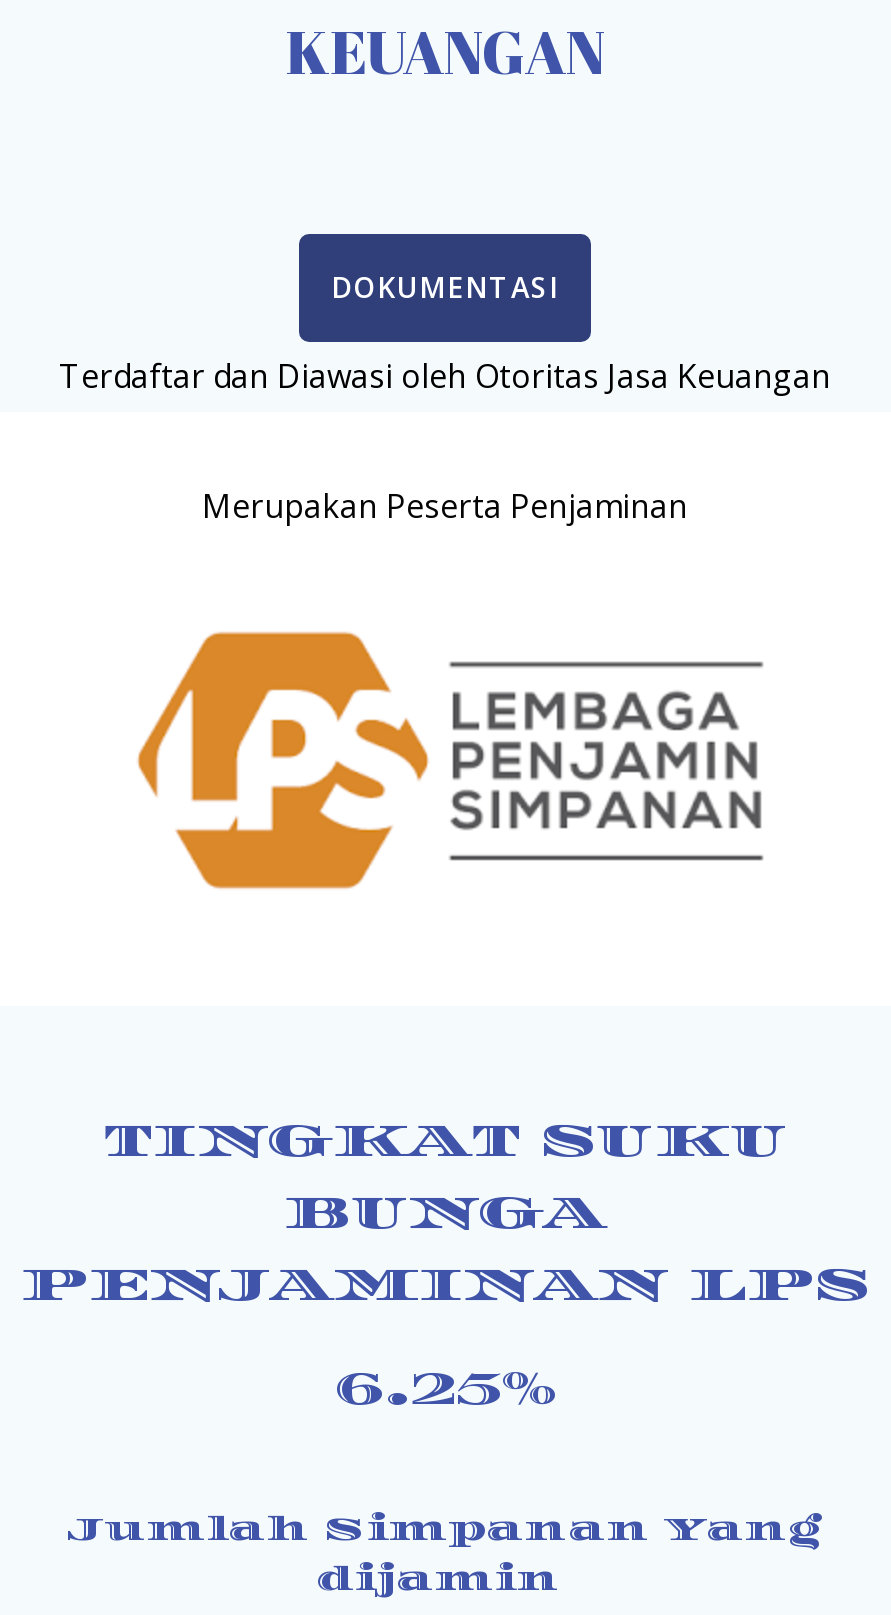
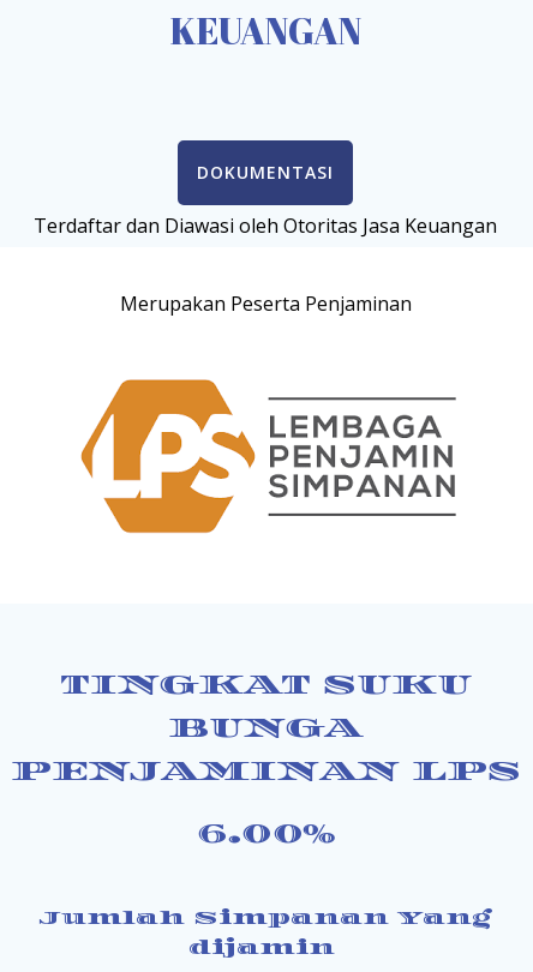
[334,1361,556,1417] 6.25% -> [196,817,334,850] 6.00%

